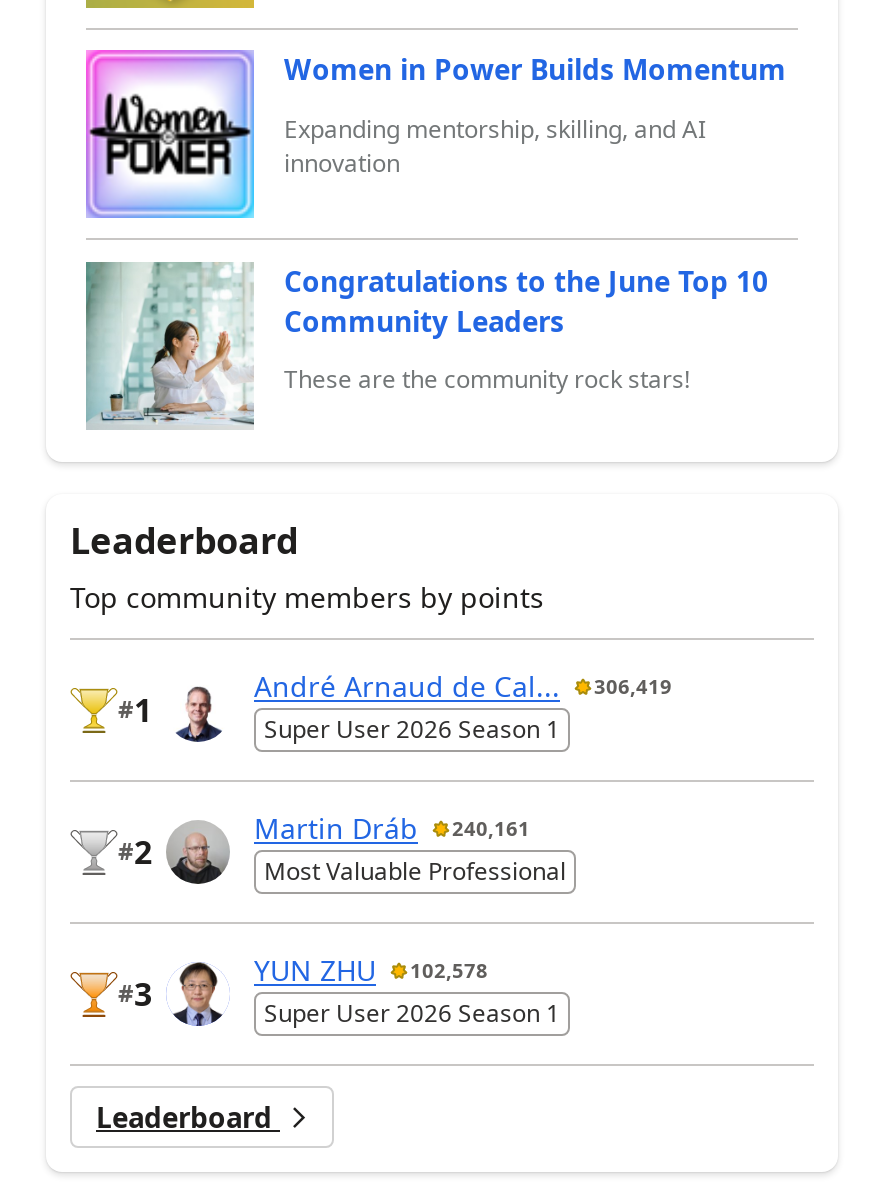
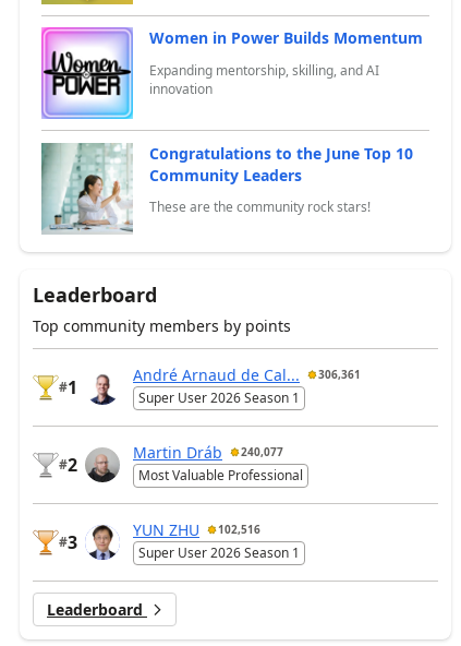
[254,668,672,706] André Arnaud de Cal... 306,419 -> [133,364,361,385] André Arnaud de Cal... 306,361
[254,810,530,848] Martin Dráb 240,161 -> [133,442,283,462] Martin Dráb 240,077
[254,952,488,990] YUN ZHU 102,578 -> [133,519,260,540] YUN ZHU 102,516

